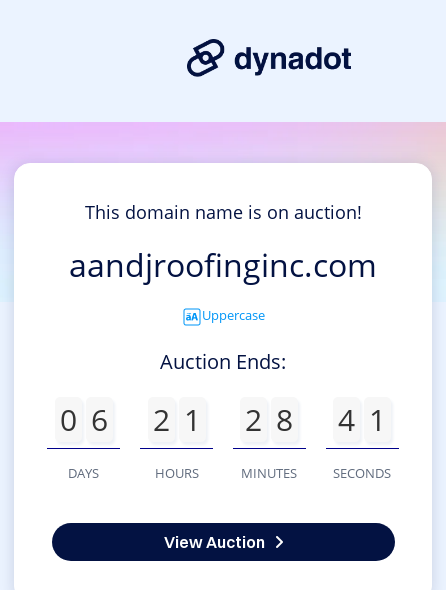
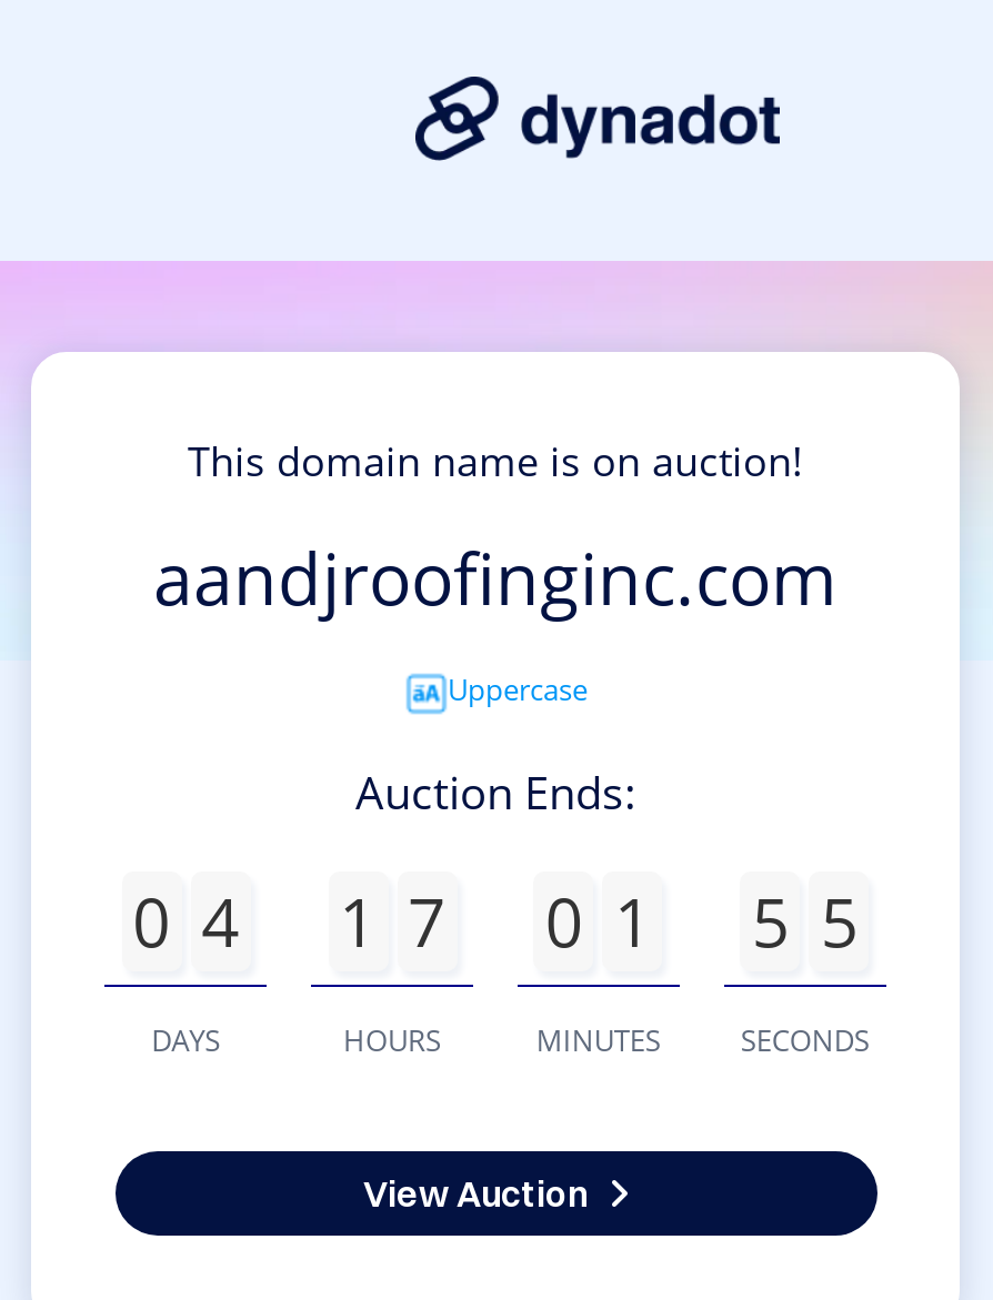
[60,399,108,440] 0 6 -> [132,876,239,967] 0 4
[152,399,200,440] 2 1 -> [339,876,445,967] 1 7
[245,399,293,440] 2 8 -> [545,876,652,967] 0 1
[338,399,386,440] 4 1 -> [752,876,858,967] 5 5

